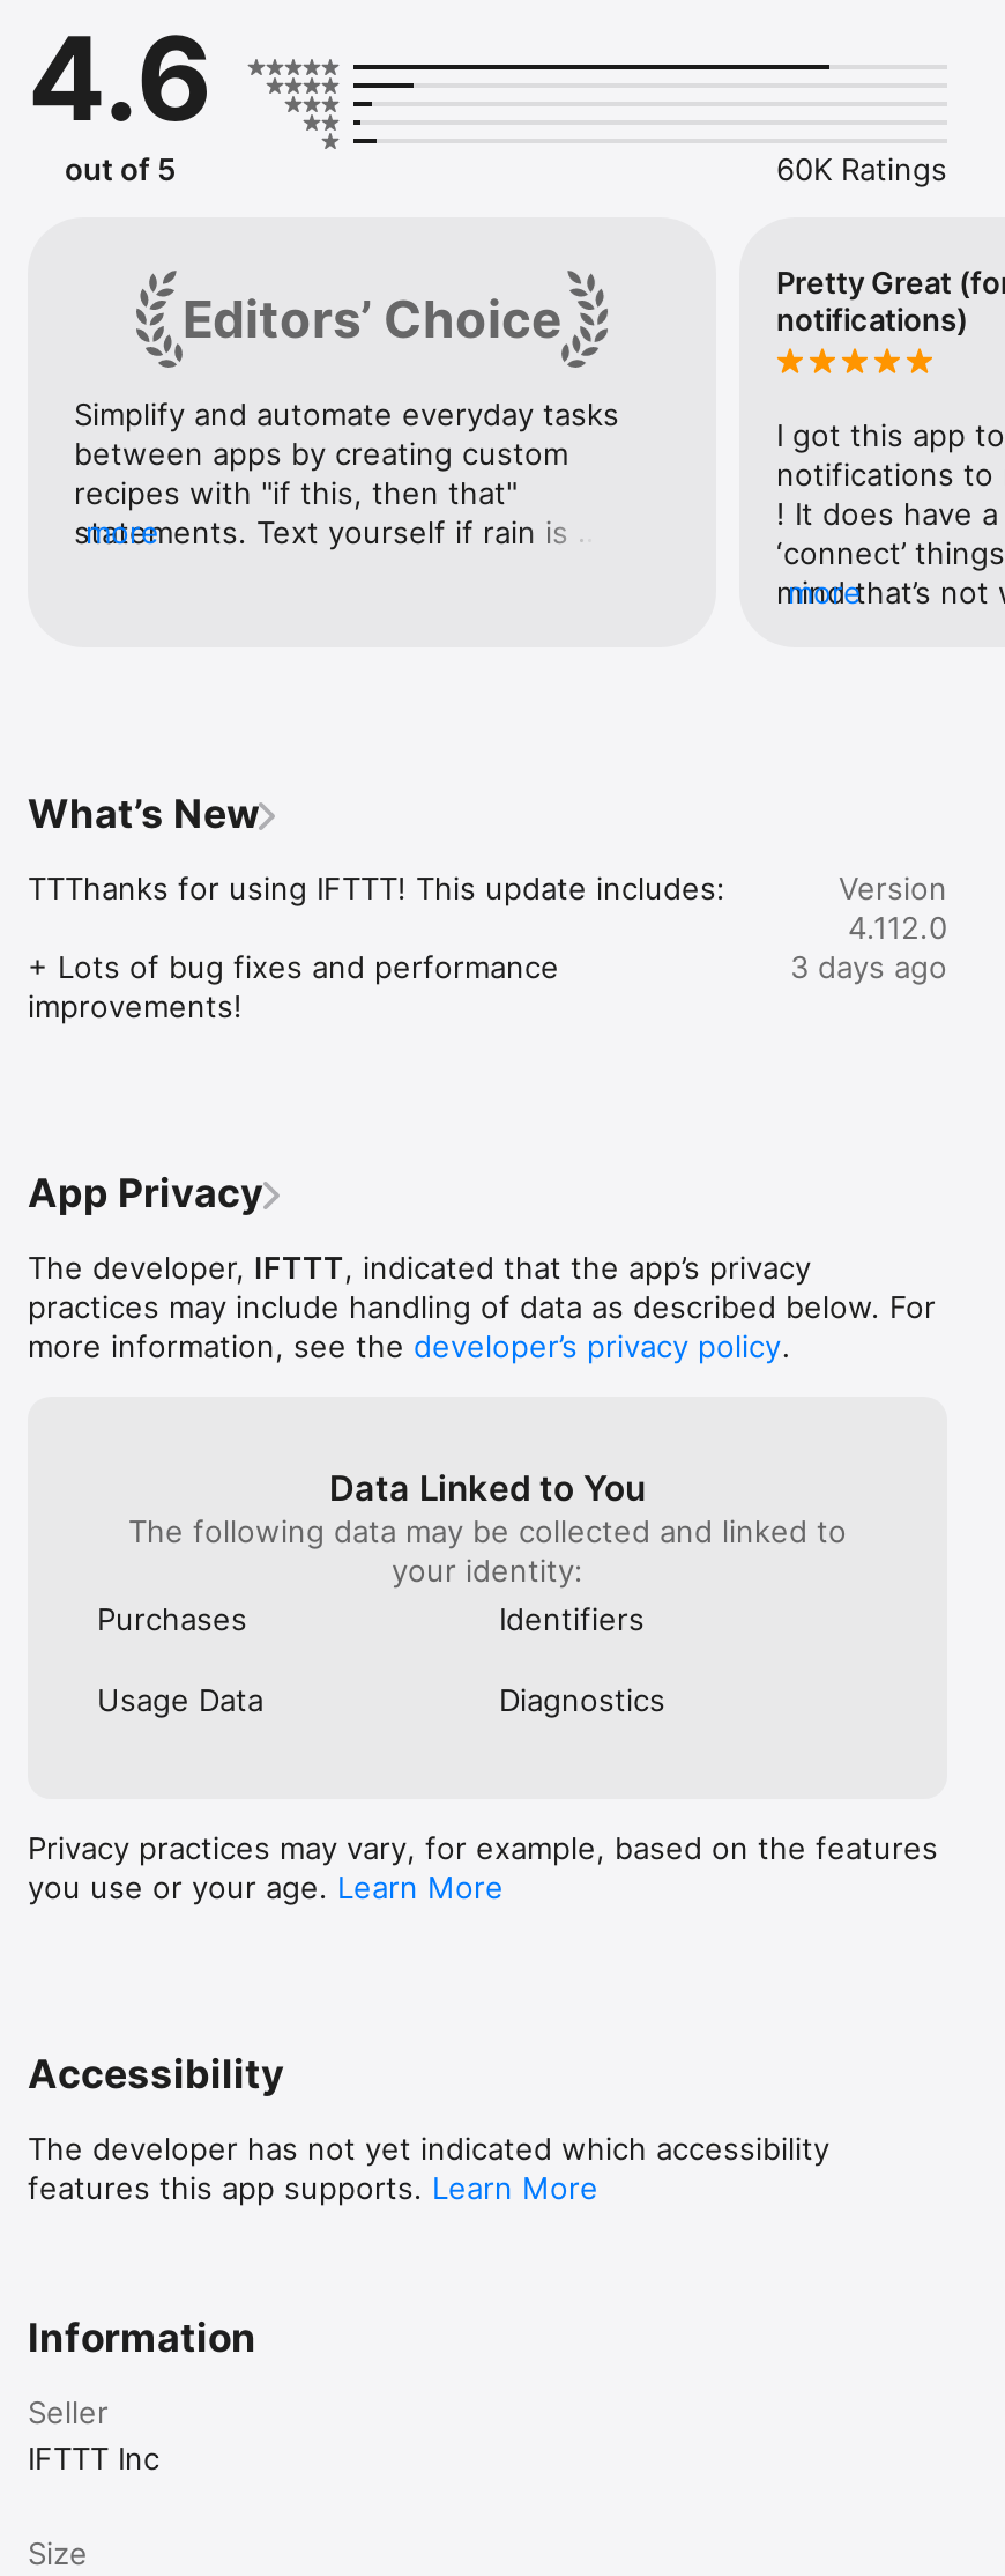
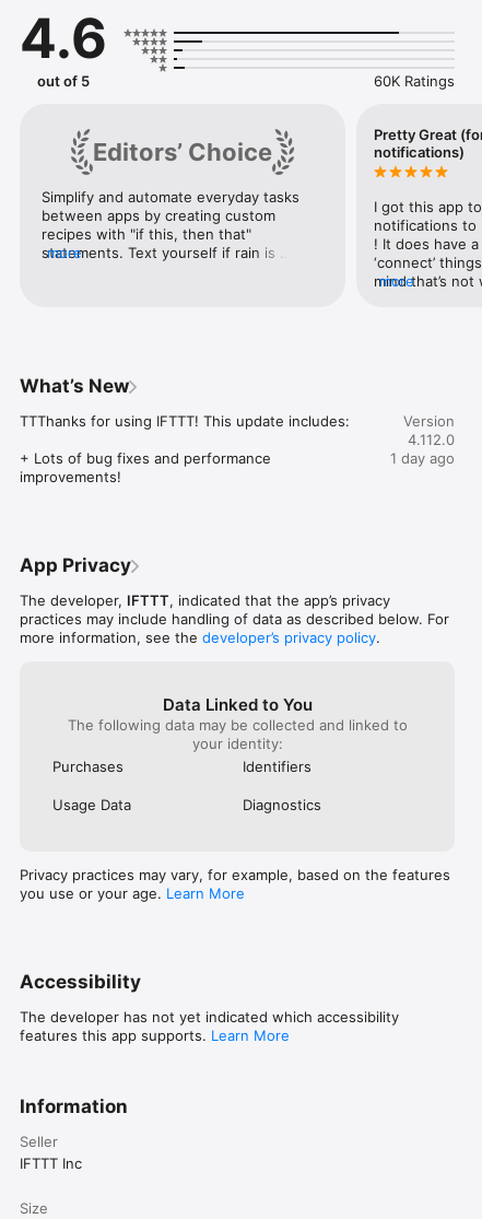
[790,949,947,986] 3 days ago -> [390,450,455,467] 1 day ago

